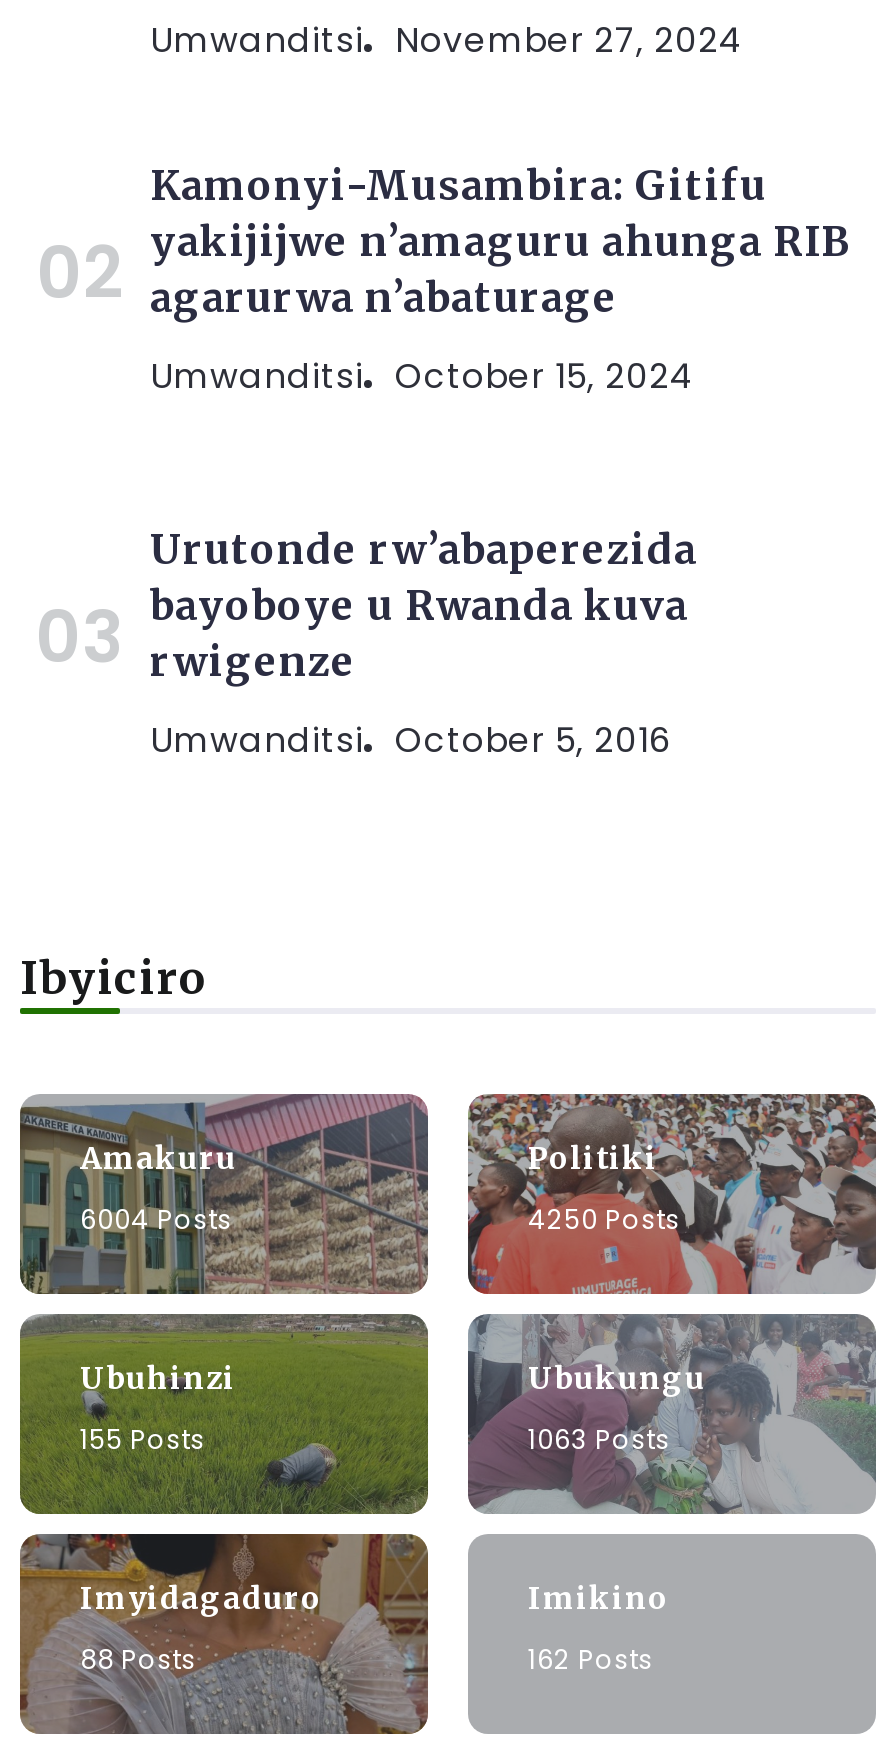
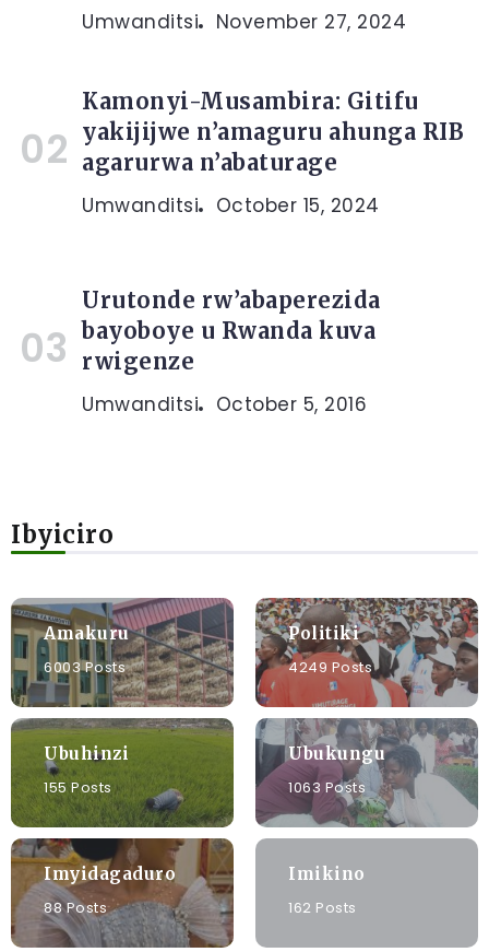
[80,1201,232,1239] 6004 Posts -> [44,656,126,677] 6003 Posts
[528,1201,680,1239] 4250 Posts -> [288,656,372,677] 4249 Posts

